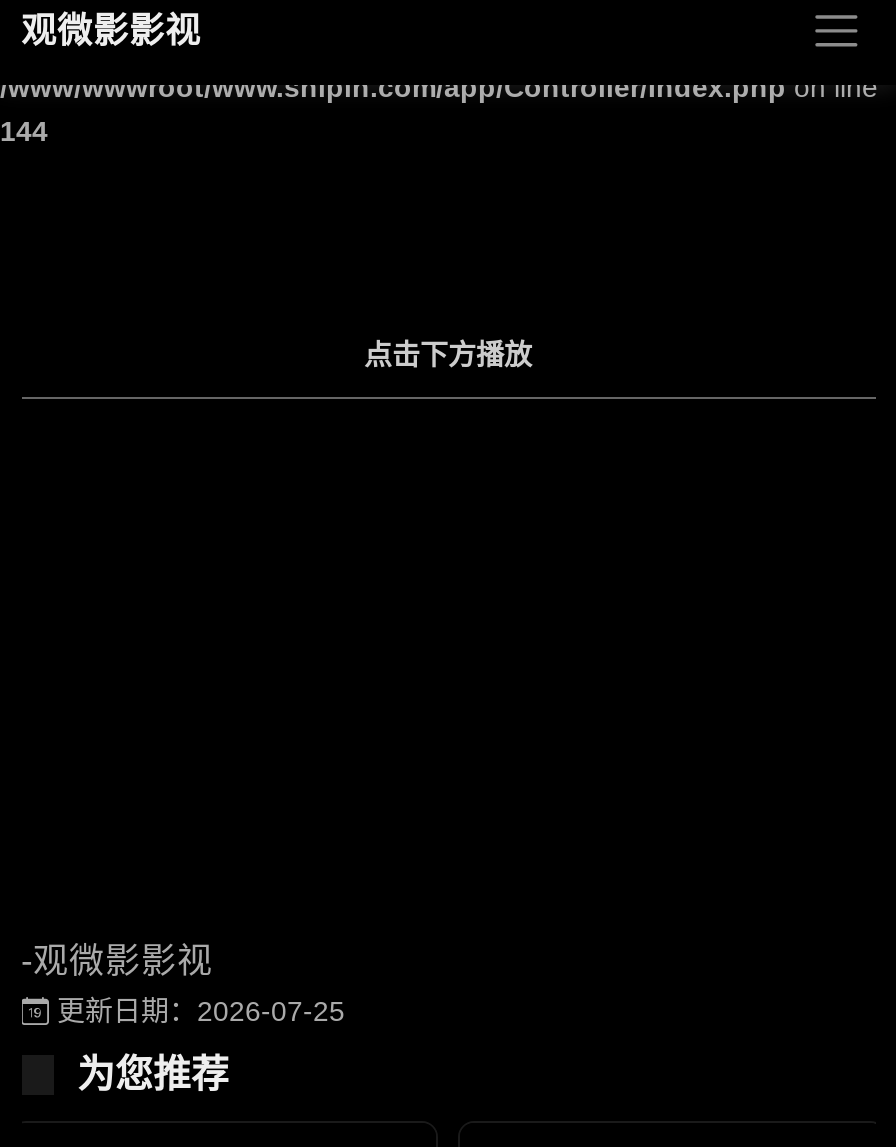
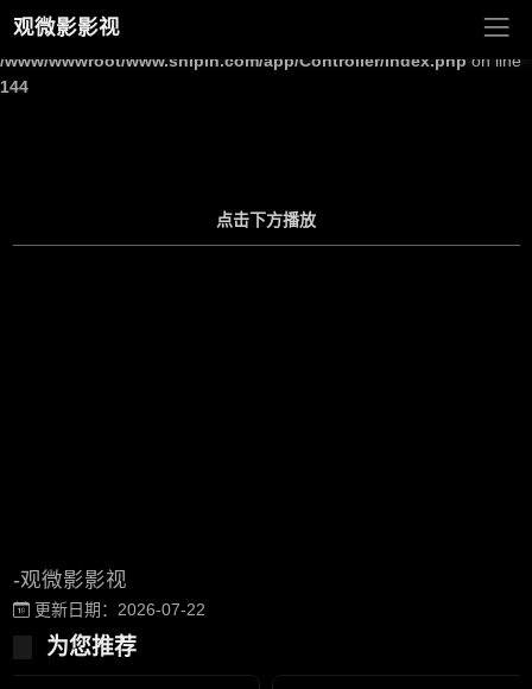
[49,995,345,1027] 更新日期：2026-07-25 -> [29,600,205,619] 更新日期：2026-07-22

